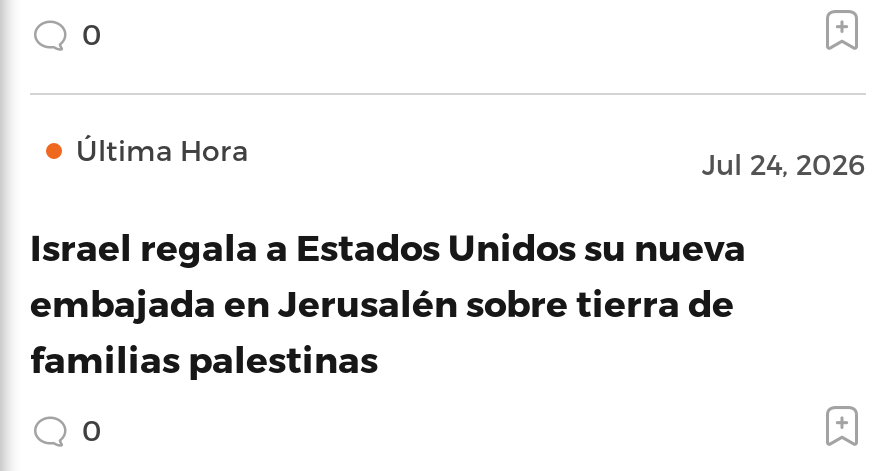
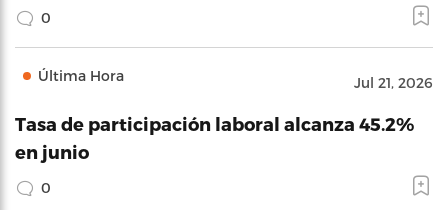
[702,147,866,181] Jul 24, 2026 -> [354,74,433,91] Jul 21, 2026
[30,225,746,379] Israel regala a Estados Unidos su nueva | embajada en Jerusalén sobre tierra de | familias palestinas -> [15,113,414,162] Tasa de participación laboral alcanza 45.2% | en junio

